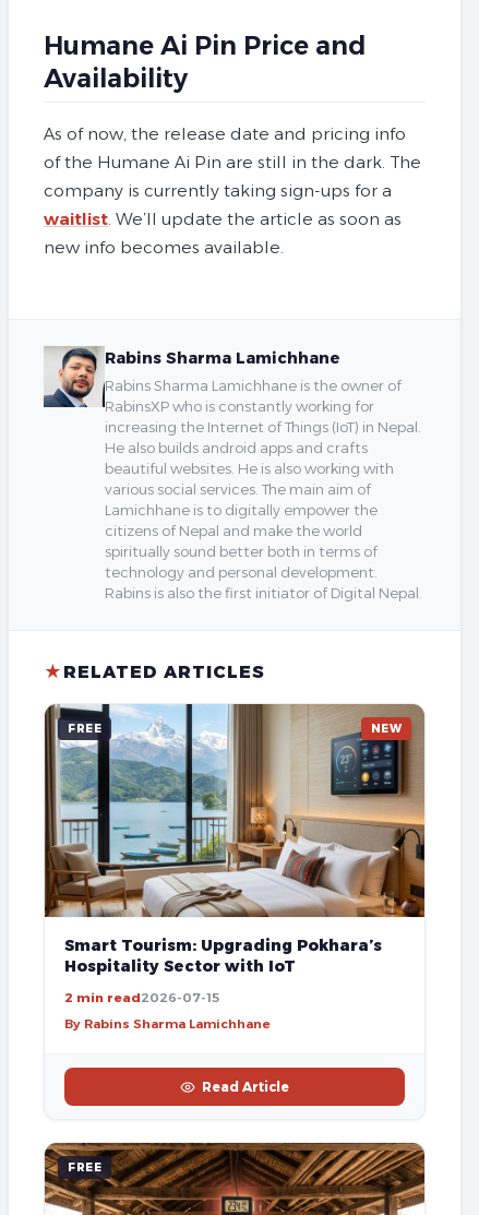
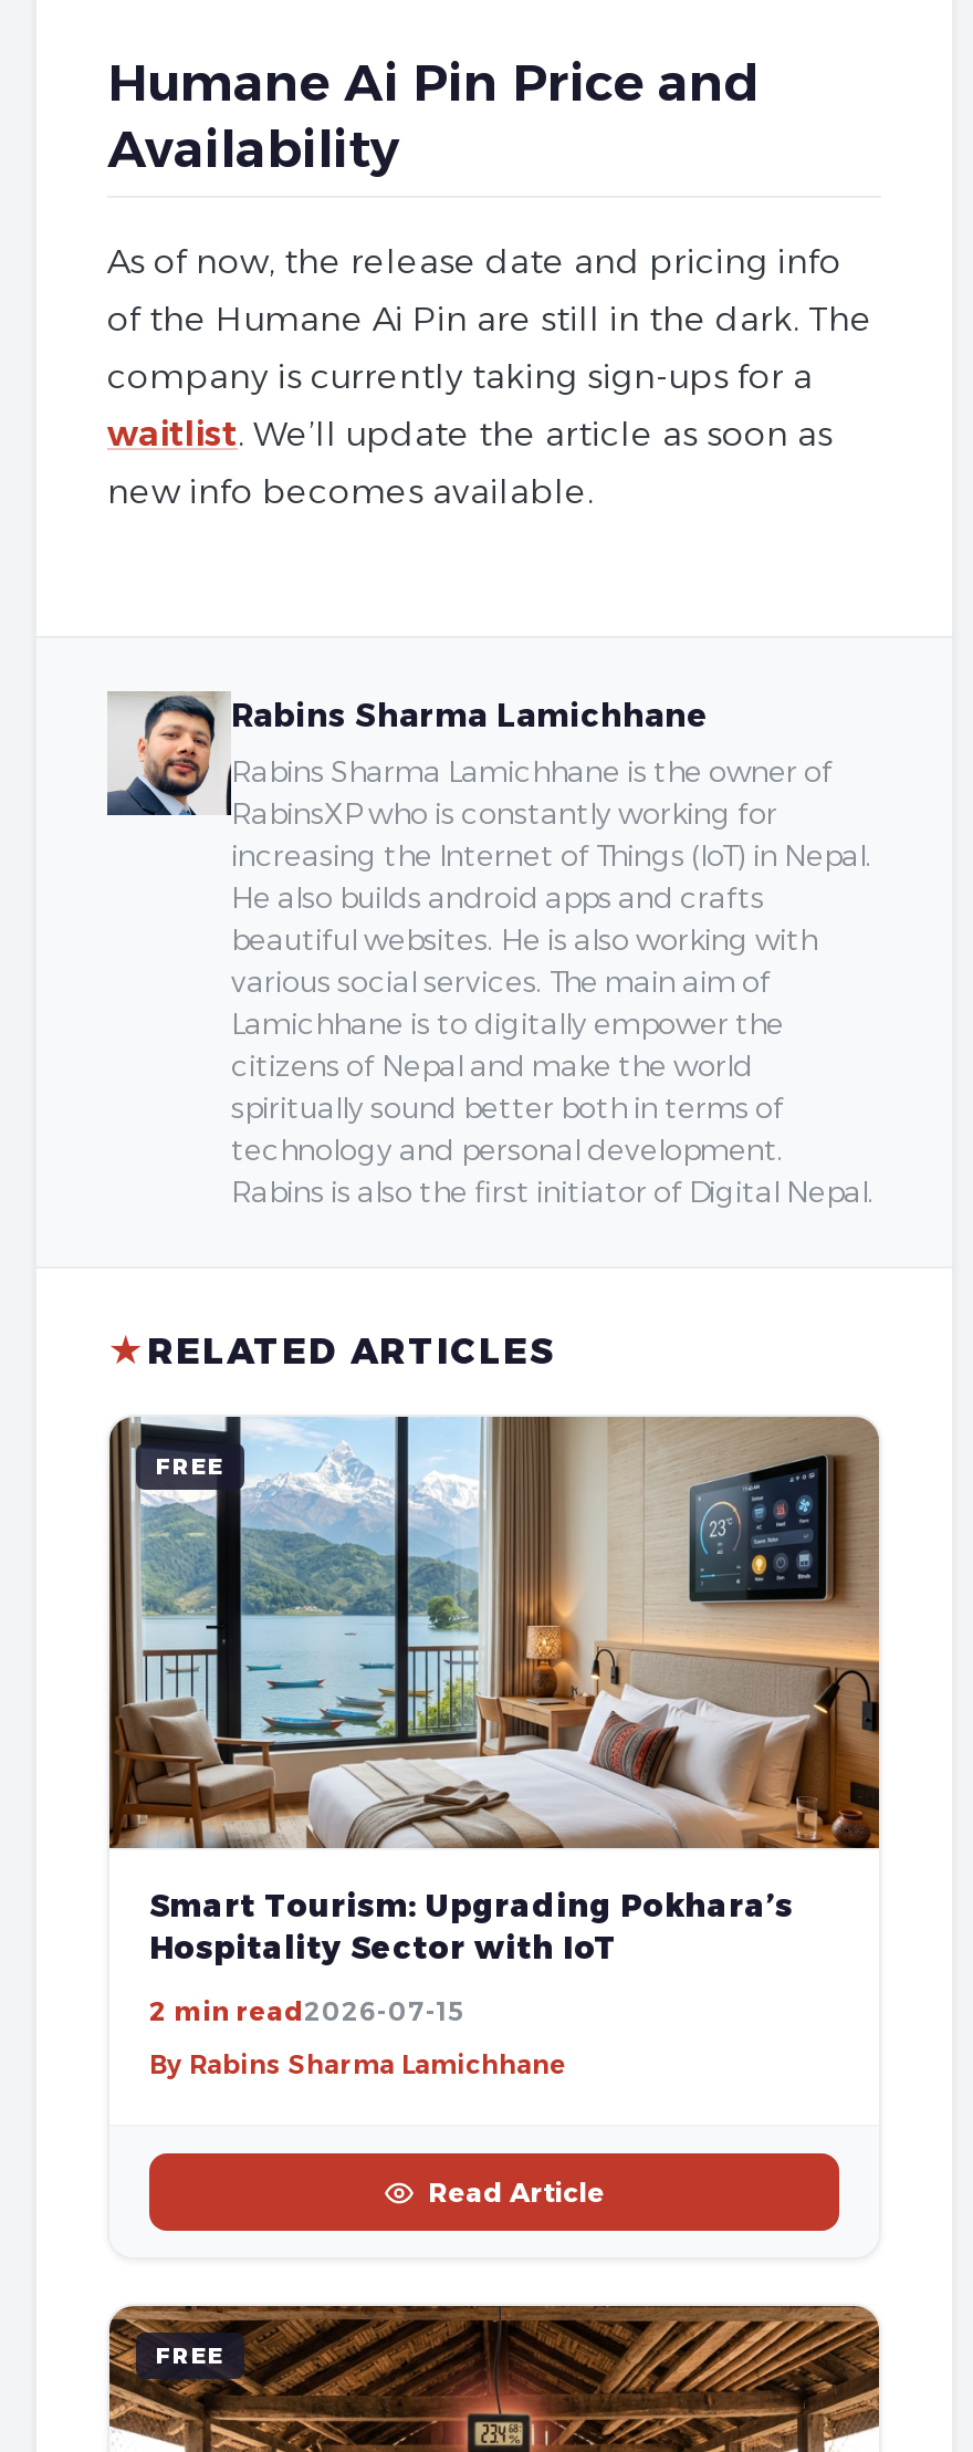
[370,721,402,734] NEW -> none

